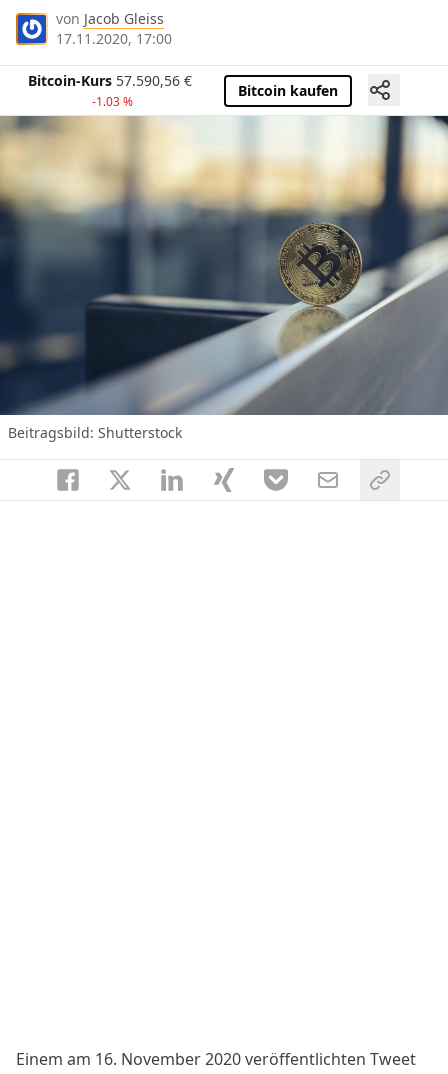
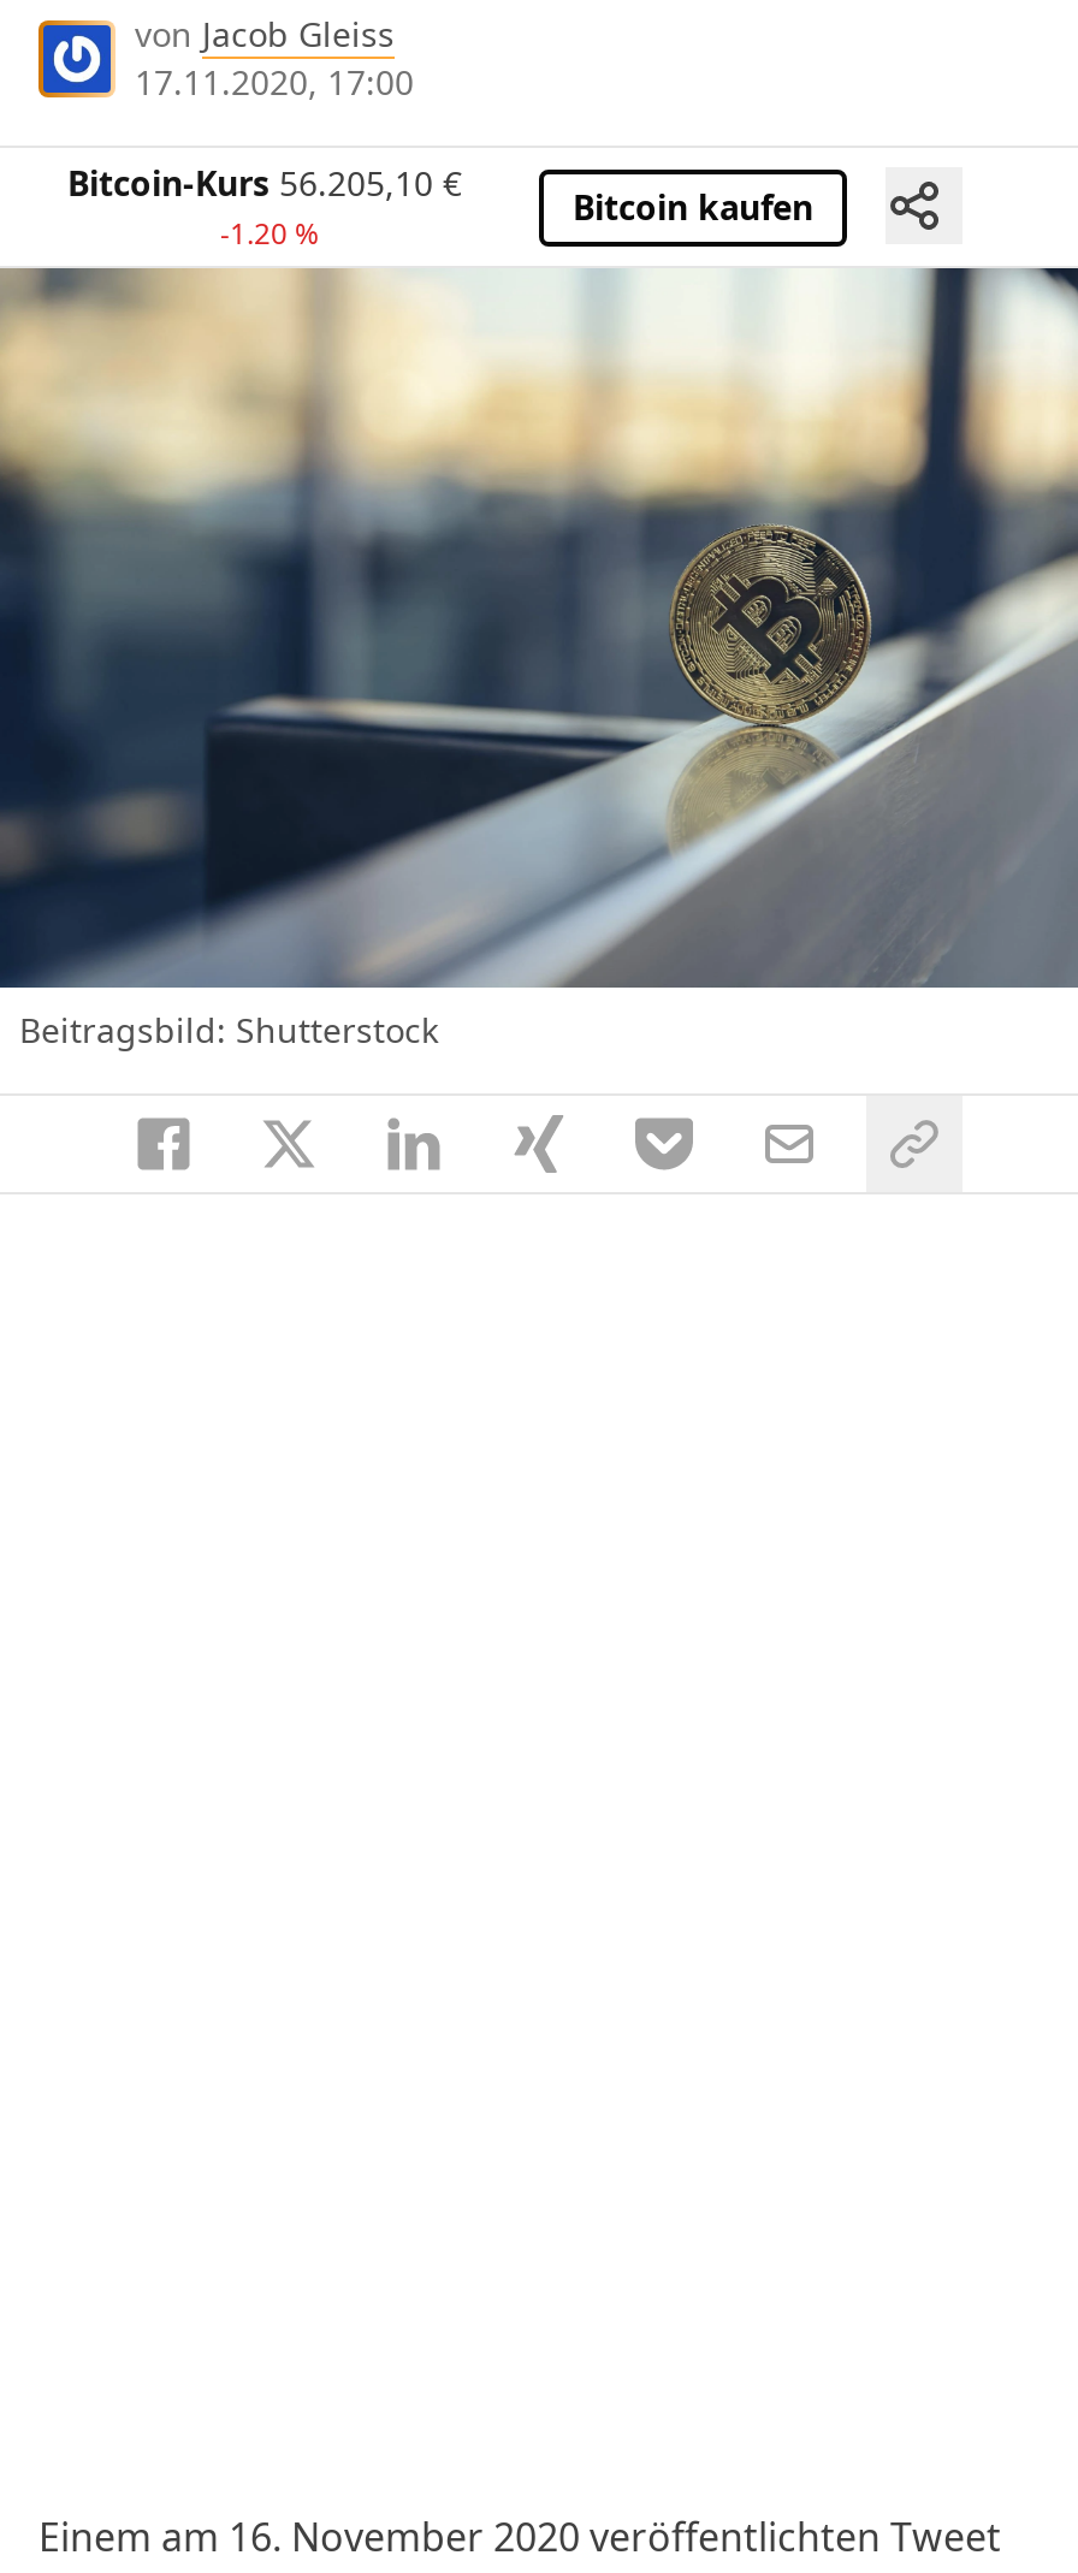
[28,71,192,90] Bitcoin-Kurs 57.590,56 € -> [67,161,462,207] Bitcoin-Kurs 56.205,10 €
[91,93,132,110] -1.03 % -> [220,214,319,255] -1.20 %

